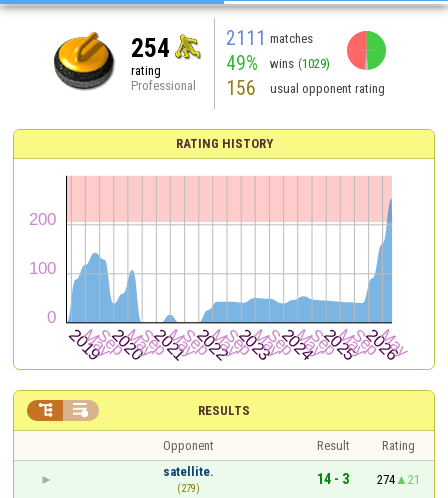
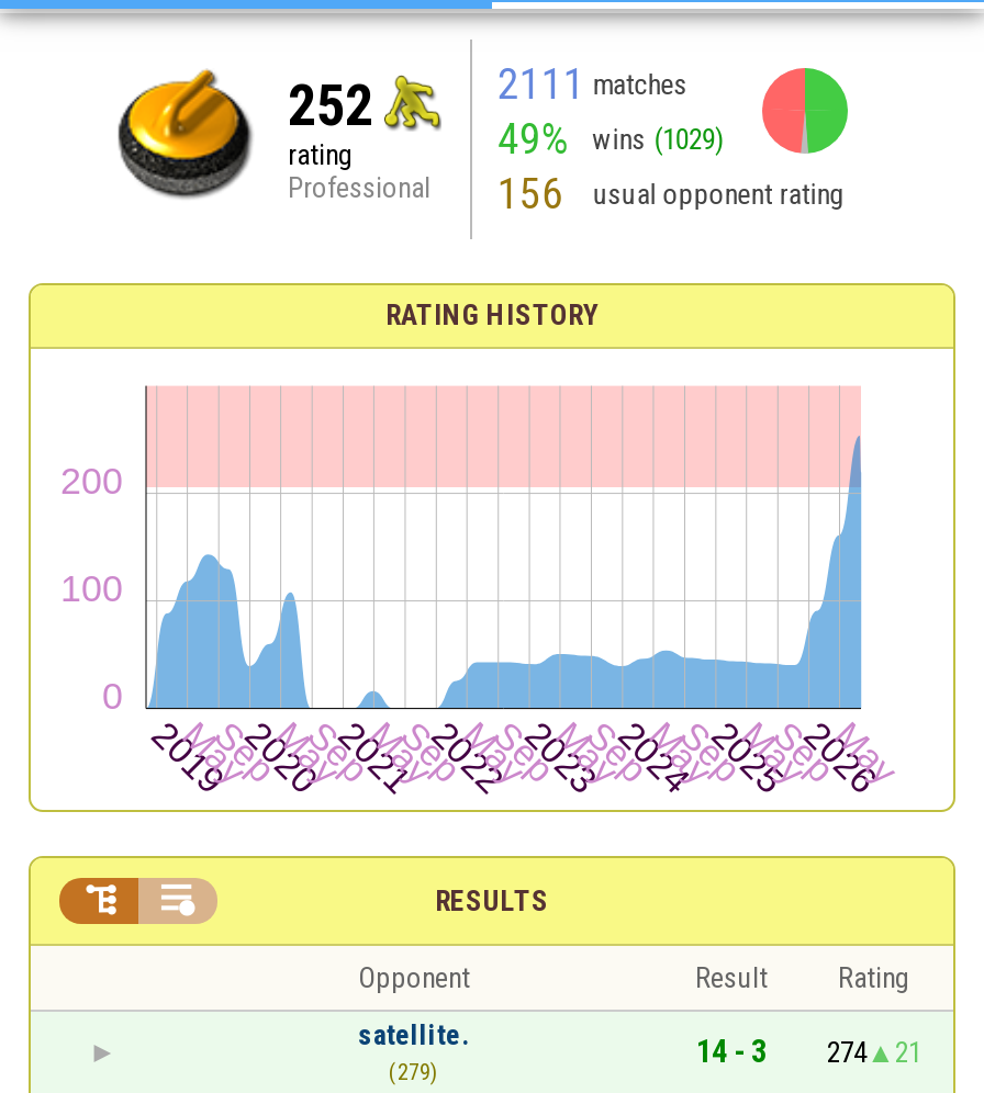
[131,32,170,62] 254 -> [288,71,373,137] 252

